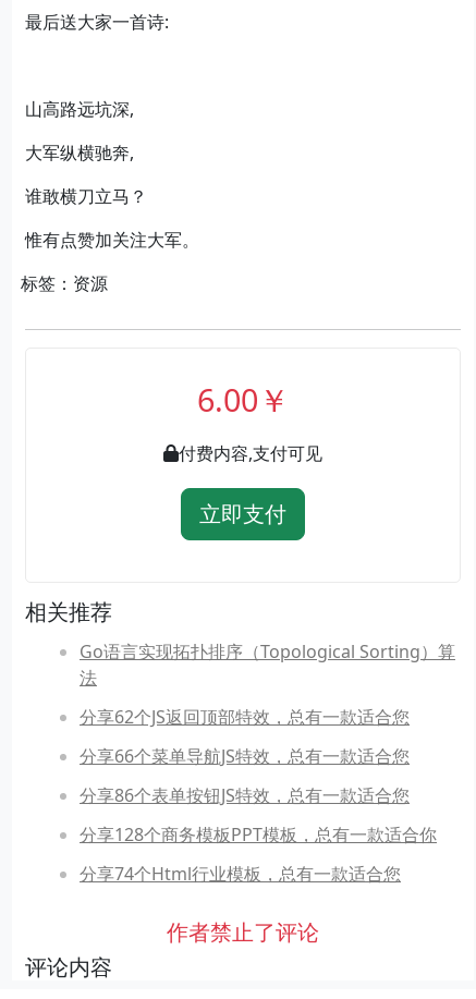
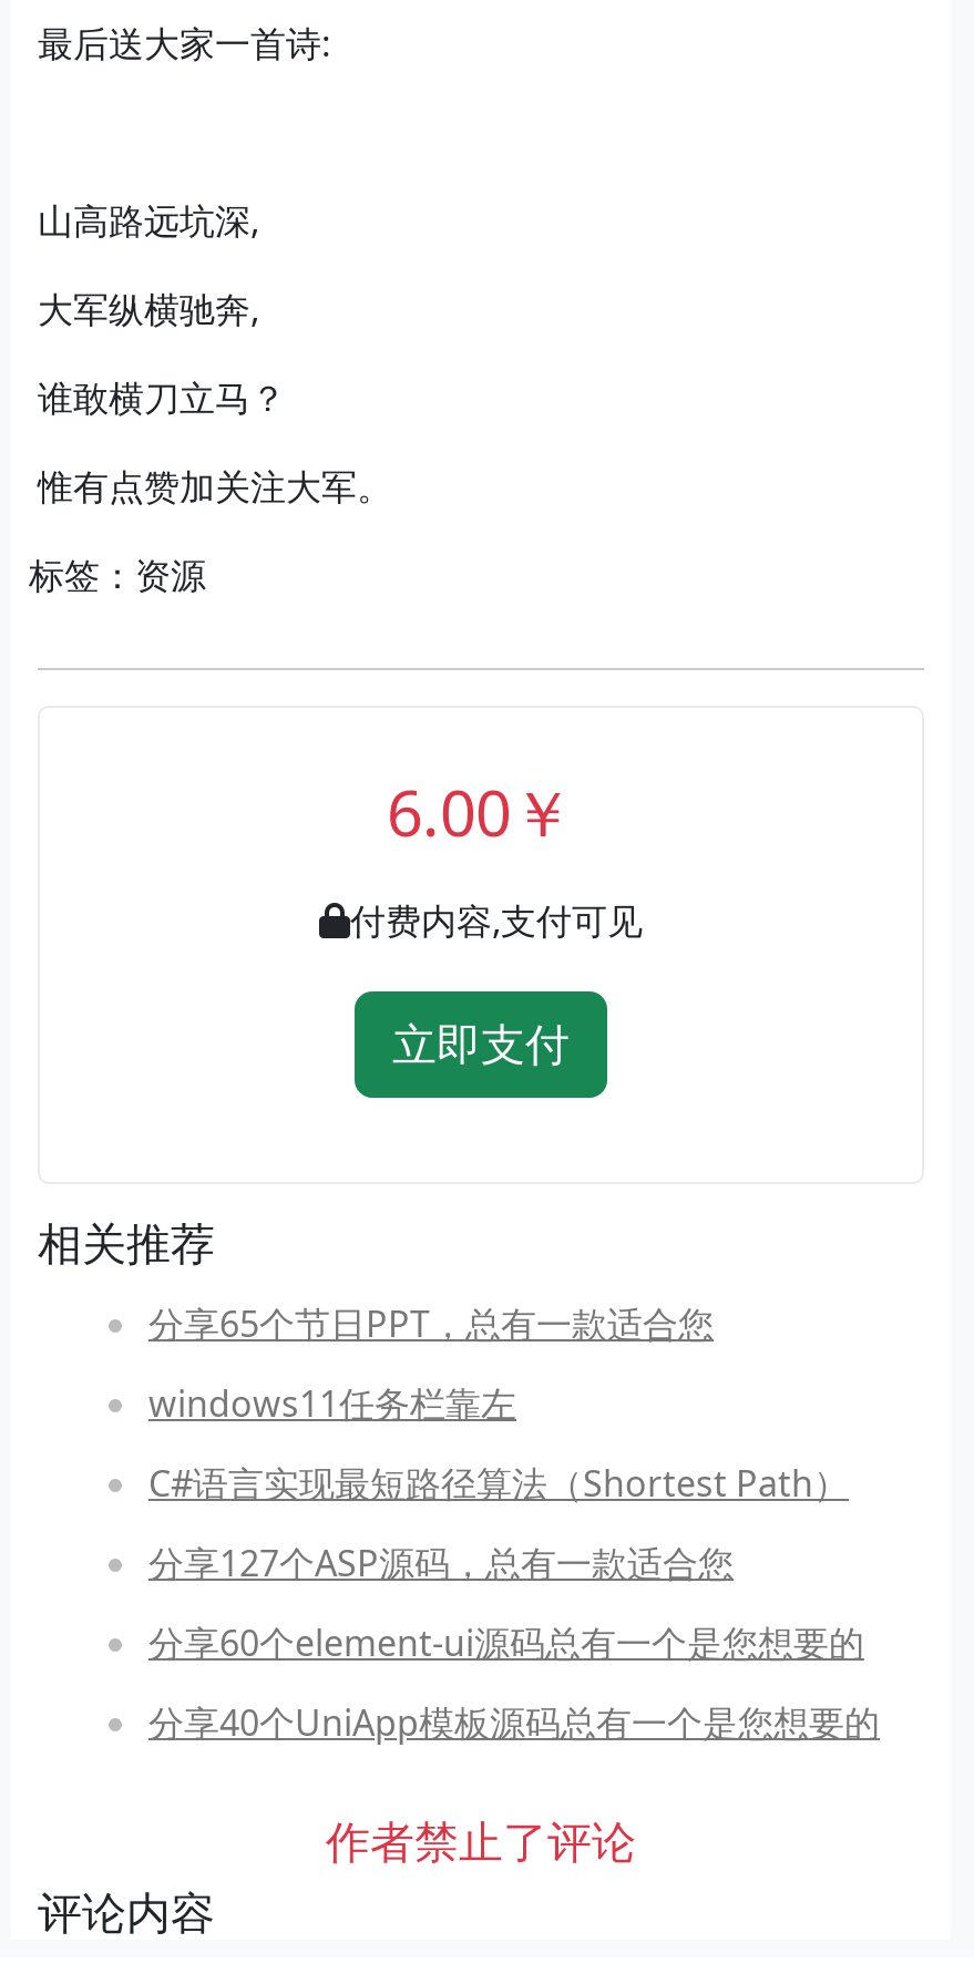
[80,639,455,690] Go语言实现拓扑排序（Topological Sorting）算 | 法 -> [148,1299,714,1348] 分享65个节日PPT，总有一款适合您
[80,705,410,729] 分享62个JS返回顶部特效，总有一款适合您 -> [148,1379,516,1428] windows11任务栏靠左
[80,744,410,768] 分享66个菜单导航JS特效，总有一款适合您 -> [148,1459,849,1508] C#语言实现最短路径算法（Shortest Path）
[80,783,410,807] 分享86个表单按钮JS特效，总有一款适合您 -> [148,1539,734,1587] 分享127个ASP源码，总有一款适合您
[80,823,437,846] 分享128个商务模板PPT模板，总有一款适合你 -> [148,1618,864,1667] 分享60个element-ui源码总有一个是您想要的
[80,862,401,886] 分享74个Html行业模板，总有一款适合您 -> [148,1698,880,1747] 分享40个UniApp模板源码总有一个是您想要的

